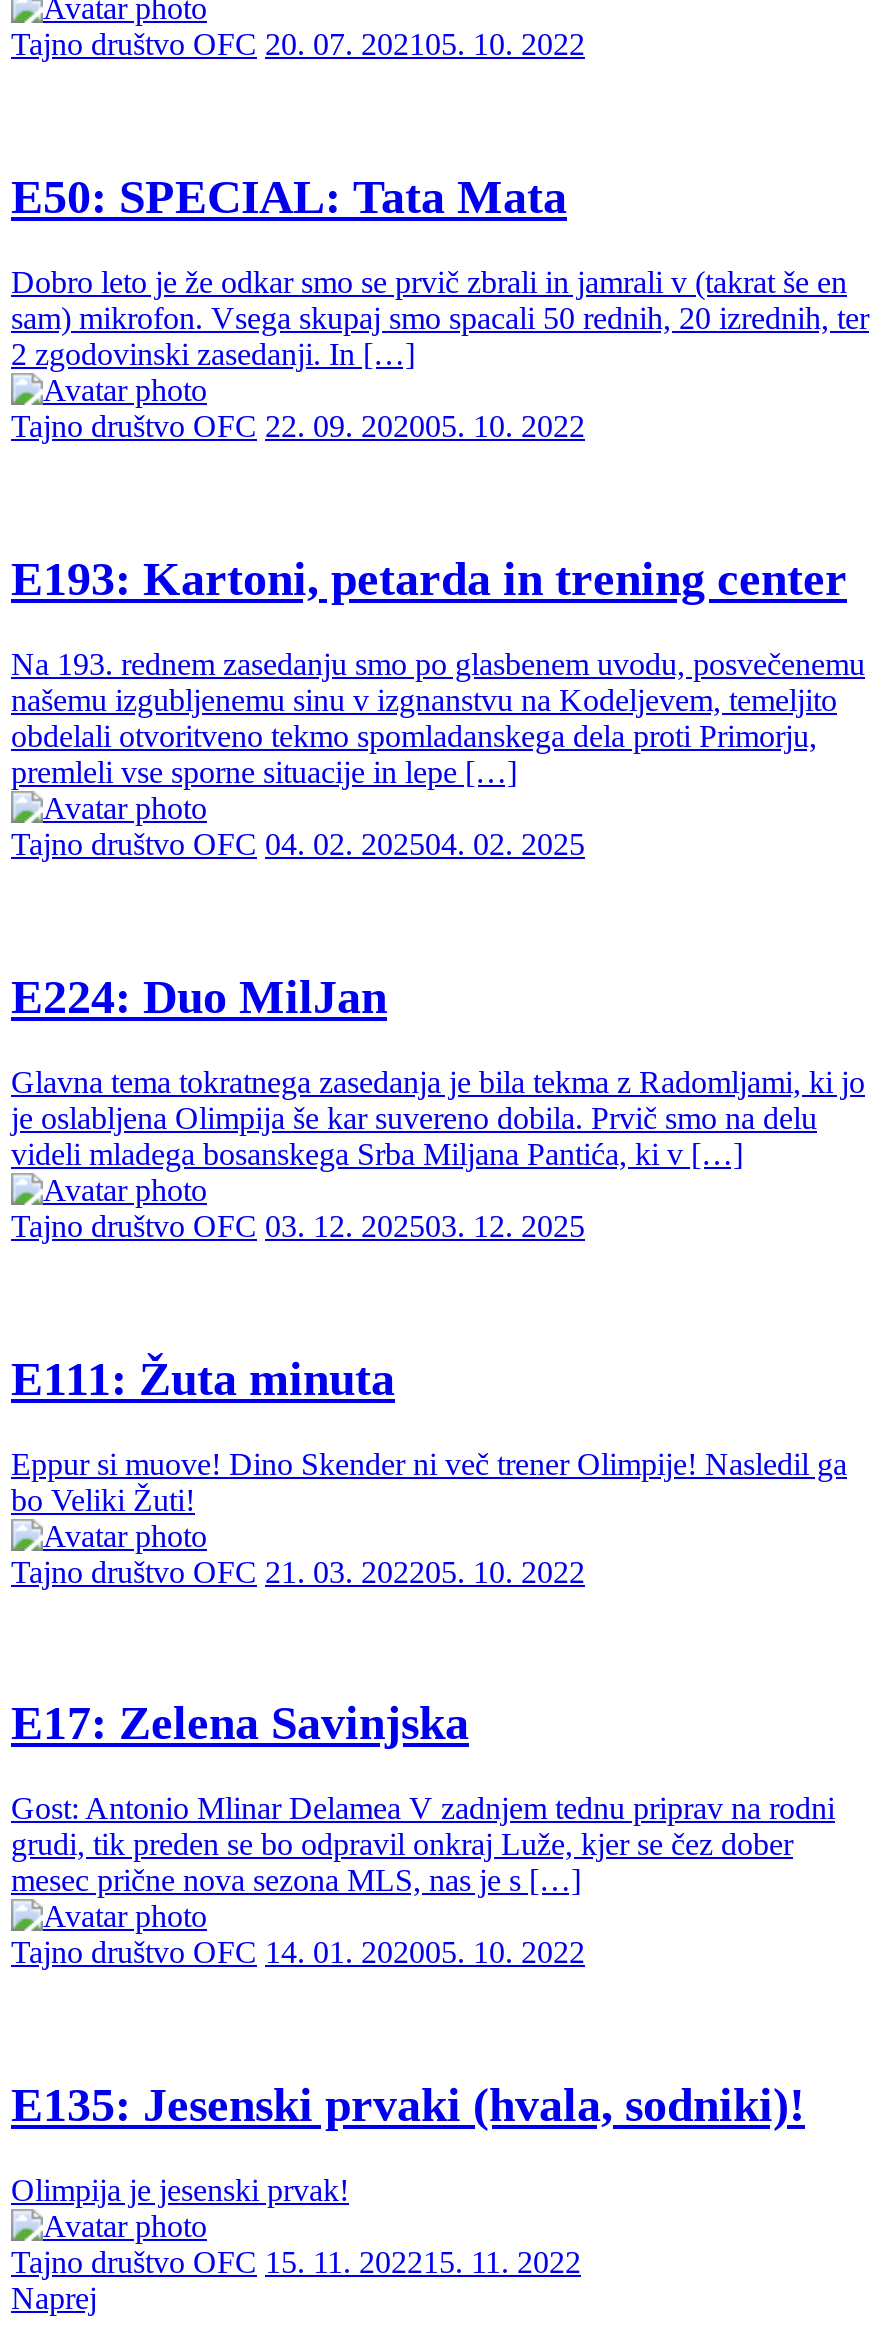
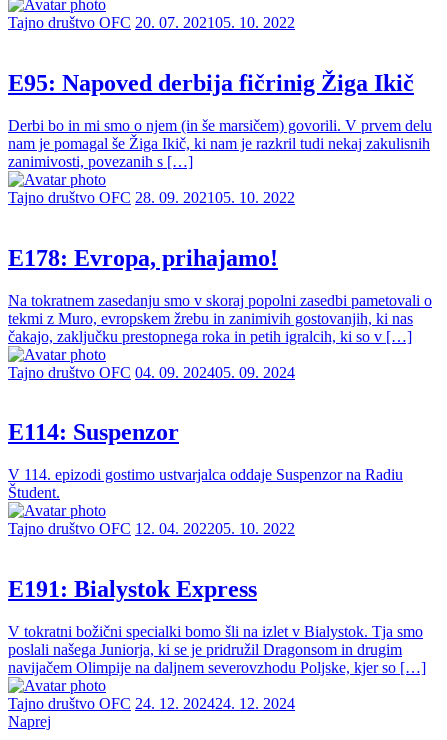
[11,172,869,2280] E50: SPECIAL: Tata Mata | Dobro leto je že odkar smo se prvič zbrali in jamrali v (takrat še en | sam) mikrofon. Vsega skupaj smo spacali 50 rednih, 20 izrednih, ter | 2 zgodovinski zasedanji. In […] | Tajno društvo OFC 22. 09. 202005. 10. 2022 | E193: Kartoni, petarda in trening center | Na 193. rednem zasedanju smo po glasbenem uvodu, posvečenemu | našemu izgubljenemu sinu v izgnanstvu na Kodeljevem, temeljito | obdelali otvoritveno tekmo spomladanskega dela proti Primorju, | premleli vse sporne situacije in lepe […] | Tajno društvo OFC 04. 02. 202504. 02. 2025 | E224: Duo MilJan | Glavna tema tokratnega zasedanja je bila tekma z Radomljami, ki jo | je oslabljena Olimpija še kar suvereno dobila. Prvič smo na delu | videli mladega bosanskega Srba Miljana Pantića, ki v […] | Tajno društvo OFC 03. 12. 202503. 12. 2025 | E111: Žuta minuta | Eppur si muove! Dino Skender ni več trener Olimpije! Nasledil ga | bo Veliki Žuti! | Tajno društvo OFC 21. 03. 202205. 10. 2022 | E17: Zelena Savinjska | Gost: Antonio Mlinar Delamea V zadnjem tednu priprav na rodni | grudi, tik preden se bo odpravil onkraj Luže, kjer se čez dober | mesec prične nova sezona MLS, nas je s […] | Tajno društvo OFC 14. 01. 202005. 10. 2022 | E135: Jesenski prvaki (hvala, sodniki)! | Olimpija je jesenski prvak! | Tajno društvo OFC 15. 11. 202215. 11. 2022 -> [8,70,432,712] E95: Napoved derbija fičrinig Žiga Ikič | Derbi bo in mi smo o njem (in še marsičem) govorili. V prvem delu | nam je pomagal še Žiga Ikič, ki nam je razkril tudi nekaj zakulisnih | zanimivosti, povezanih s […] | Tajno društvo OFC 28. 09. 2021 05. 10. 2022 | E178: Evropa, prihajamo! | Na tokratnem zasedanju smo v skoraj popolni zasedbi pametovali o | tekmi z Muro, evropskem žrebu in zanimivih gostovanjih, ki nas | čakajo, zaključku prestopnega roka in petih igralcih, ki so v […] | Tajno društvo OFC 04. 09. 202405. 09. 2024 | E114: Suspenzor | V 114. epizodi gostimo ustvarjalca oddaje Suspenzor na Radiu | Študent. | Tajno društvo OFC 12. 04. 202205. 10. 2022 | E191: Bialystok Express | V tokratni božični specialki bomo šli na izlet v Bialystok. Tja smo | poslali našega Juniorja, ki se je pridružil Dragonsom in drugim | navijačem Olimpije na daljnem severovzhodu Poljske, kjer so […] | Tajno društvo OFC 24. 12. 202424. 12. 2024

